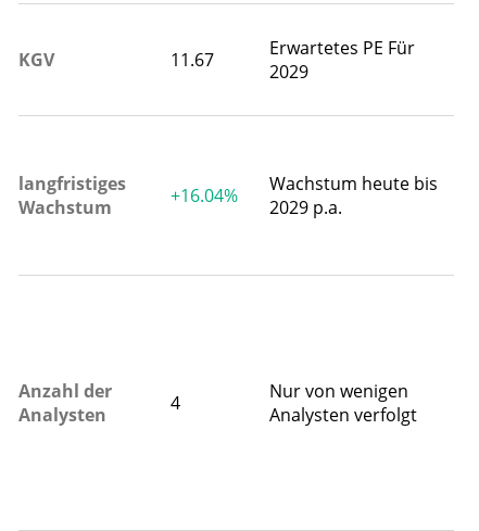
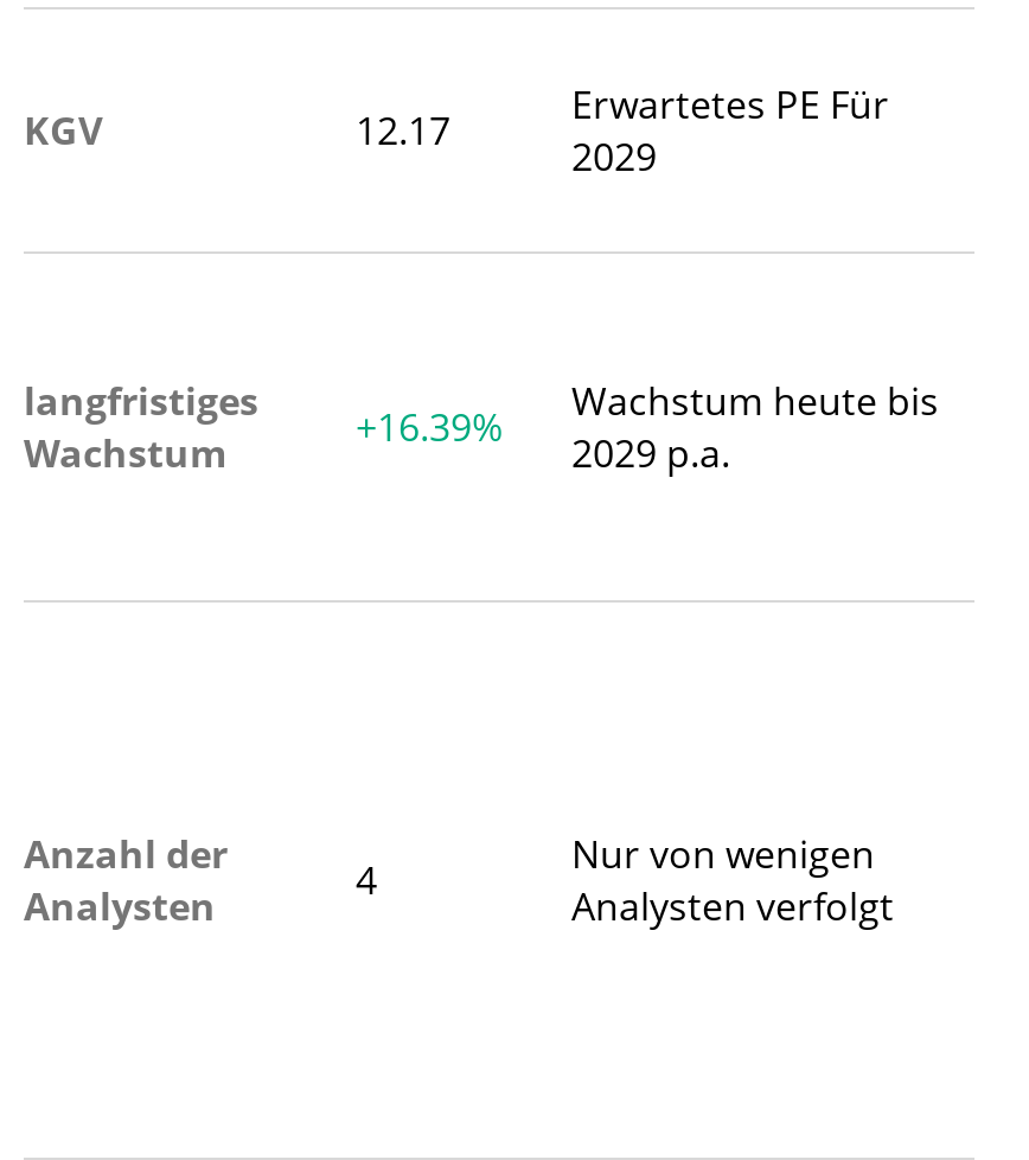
[171,48,214,72] 11.67 -> [356,104,450,157] 12.17
[171,184,238,207] +16.04% -> [356,401,503,453] +16.39%

